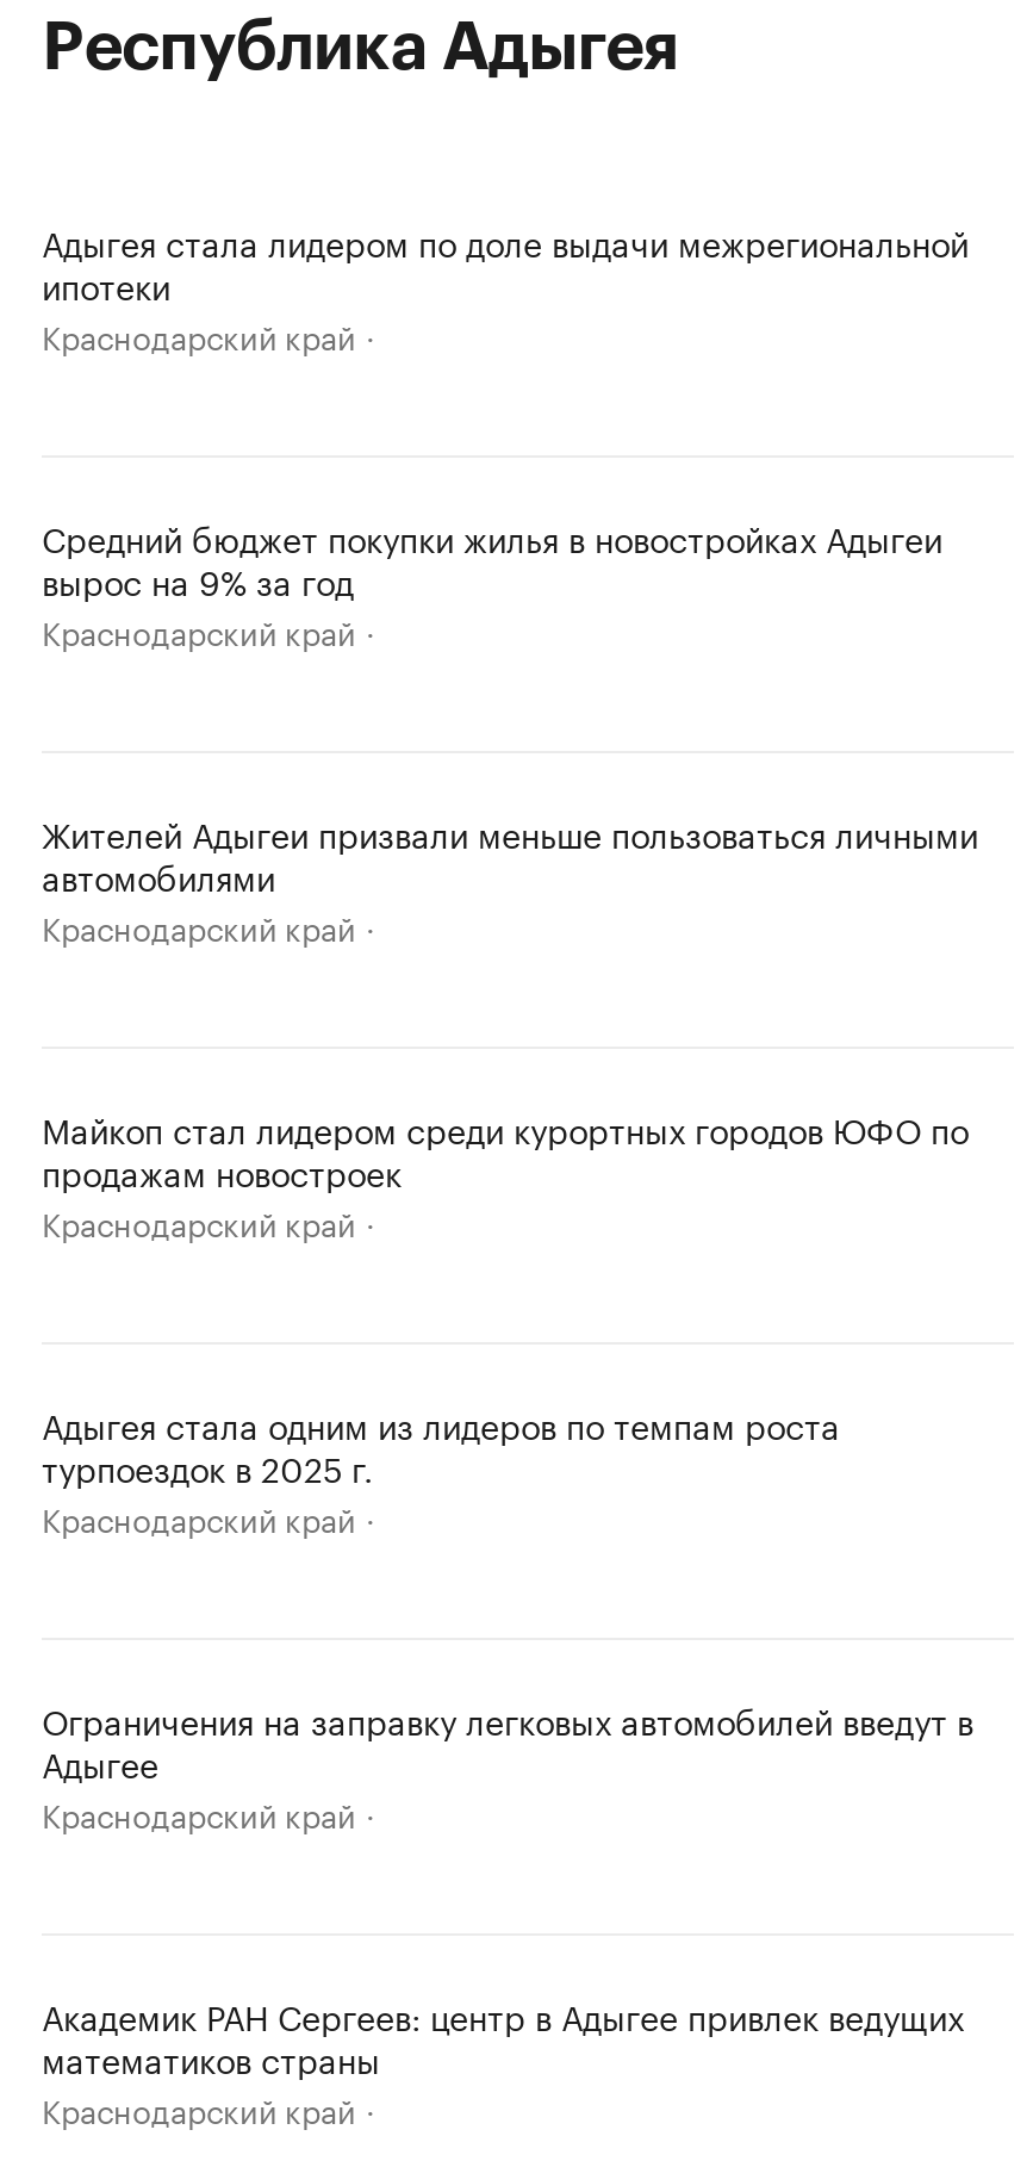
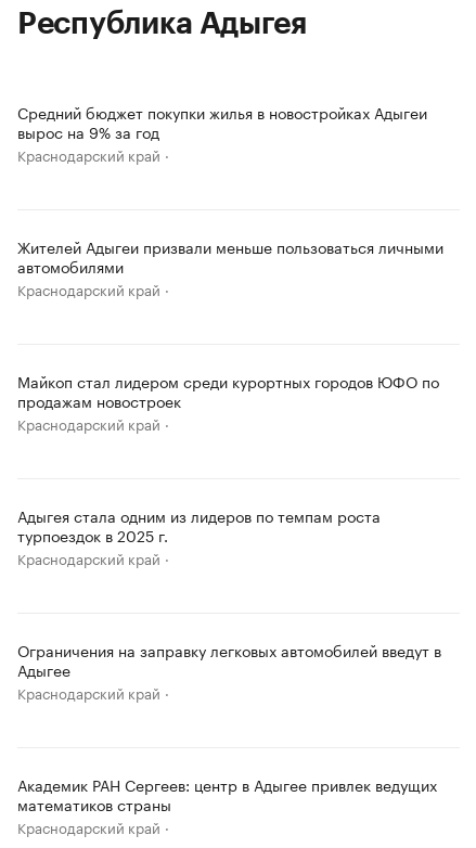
[42,215,969,358] Адыгея стала лидером по доле выдачи межрегиональной | ипотеки | Краснодарский край -> none

